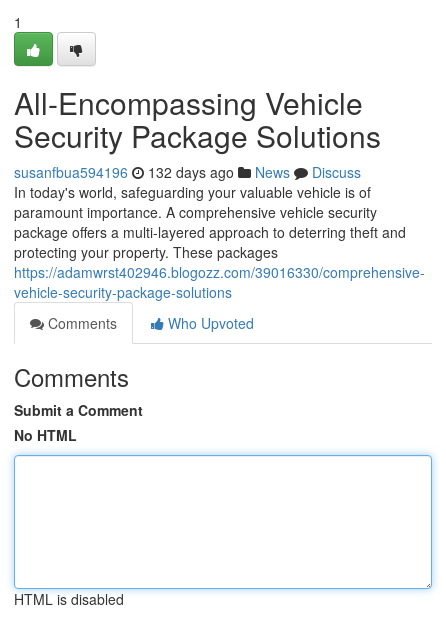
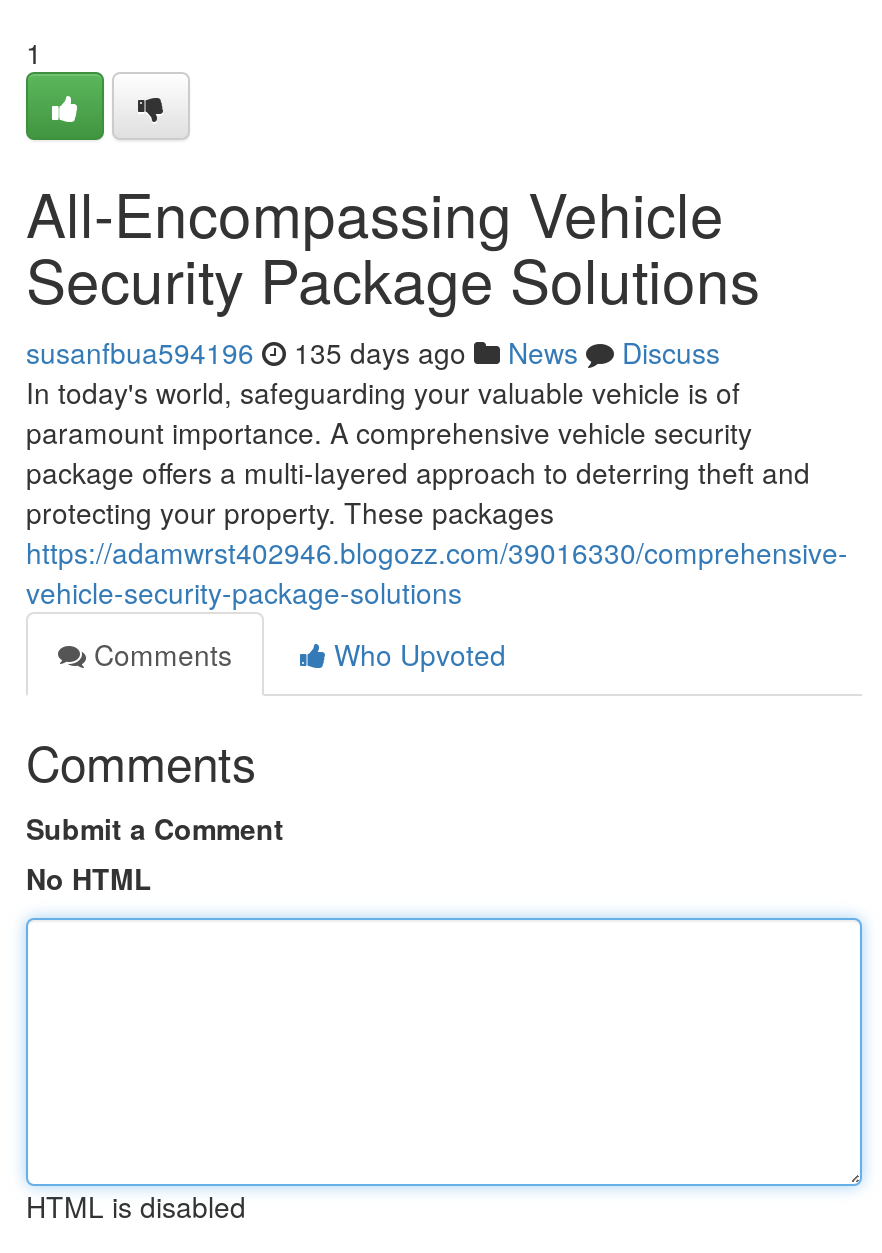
[14,162,361,182] susanfbua594196 132 days ago News Discuss -> [26,332,720,372] susanfbua594196 135 days ago News Discuss

